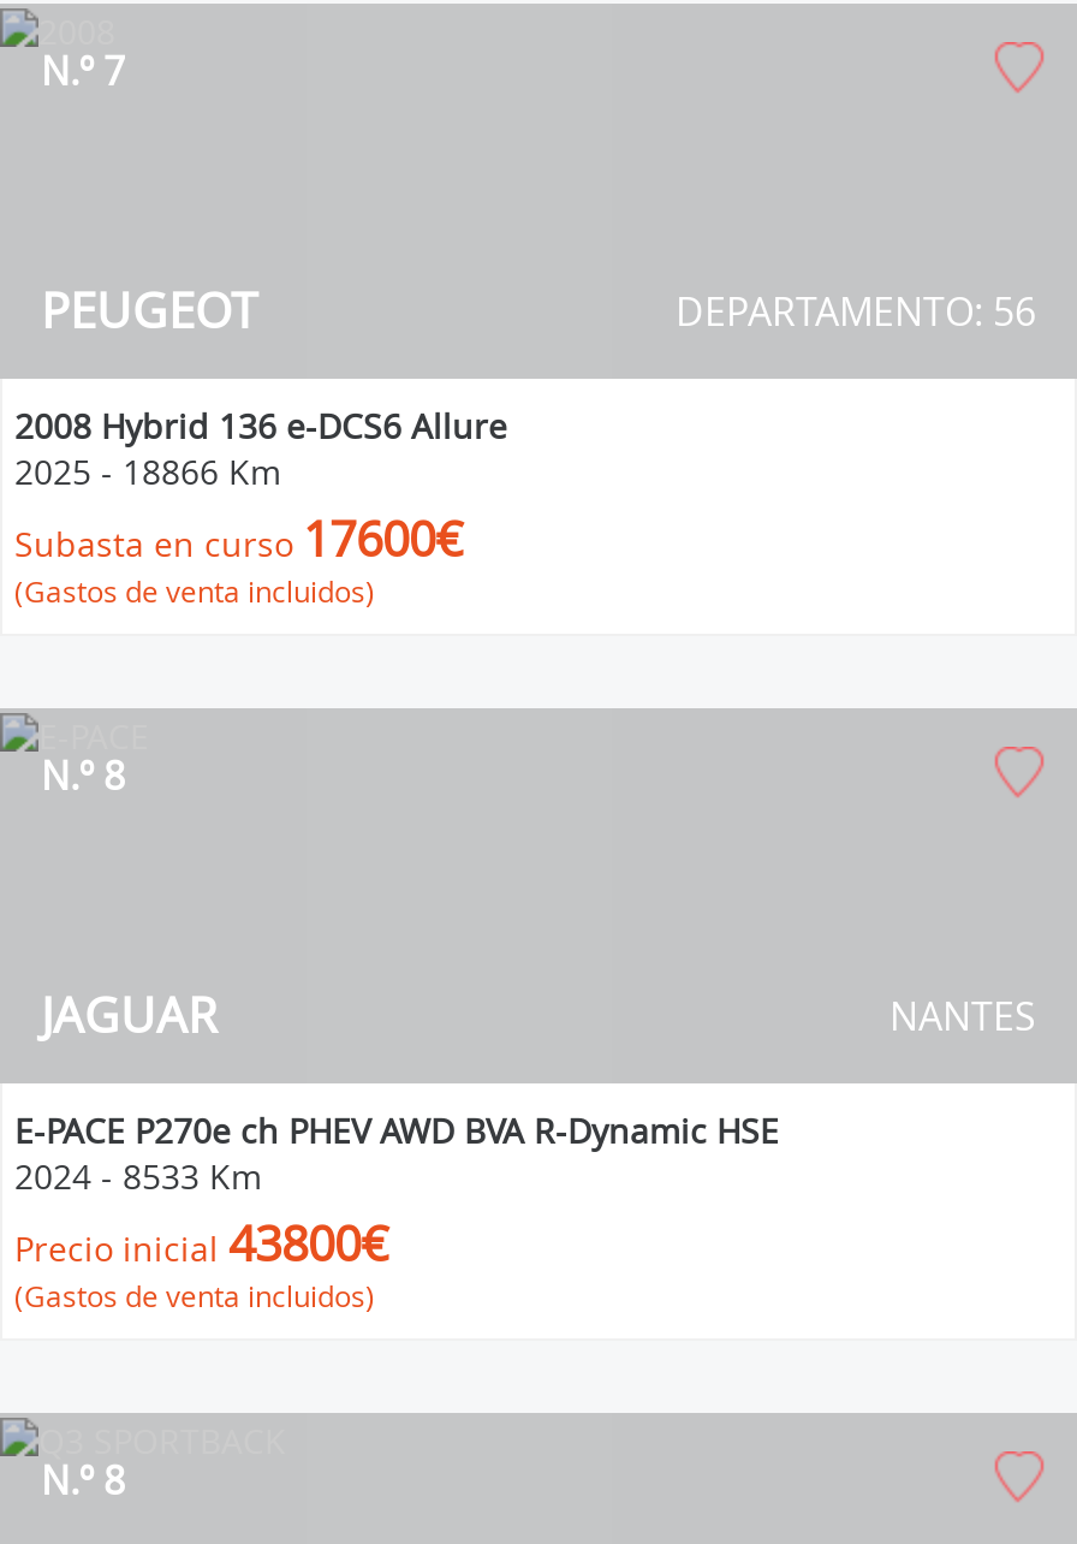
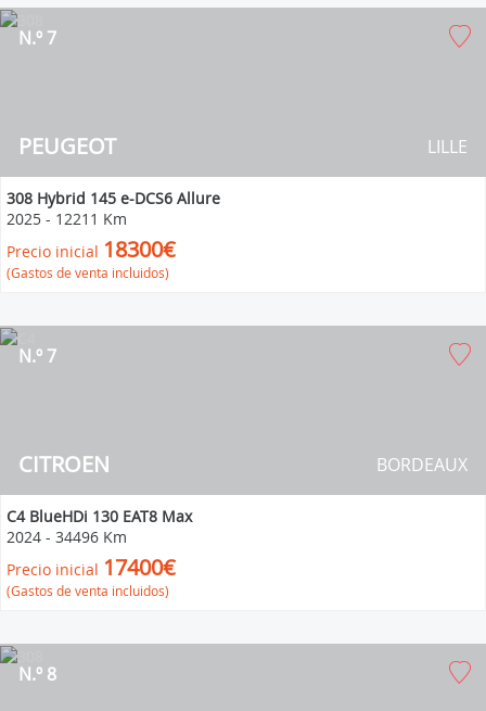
[676,285,1036,338] DEPARTAMENTO: 56 -> [427,135,468,158] LILLE
[14,403,507,571] 2008 Hybrid 136 e-DCS6 Allure | 2025 - 18866 Km | Subasta en curso 17600€ -> [7,188,220,264] 308 Hybrid 145 e-DCS6 Allure | 2025 - 12211 Km | Precio inicial 18300€
[41,749,125,802] N.º 8 -> [18,344,56,368] N.º 7
[41,982,216,1047] JAGUAR -> [18,449,110,479] CITROEN
[889,990,1036,1043] NANTES -> [376,453,468,477] BORDEAUX
[14,1107,779,1276] E-PACE P270e ch PHEV AWD BVA R-Dynamic HSE | 2024 - 8533 Km | Precio inicial 43800€ -> [7,506,192,582] C4 BlueHDi 130 EAT8 Max | 2024 - 34496 Km | Precio inicial 17400€

